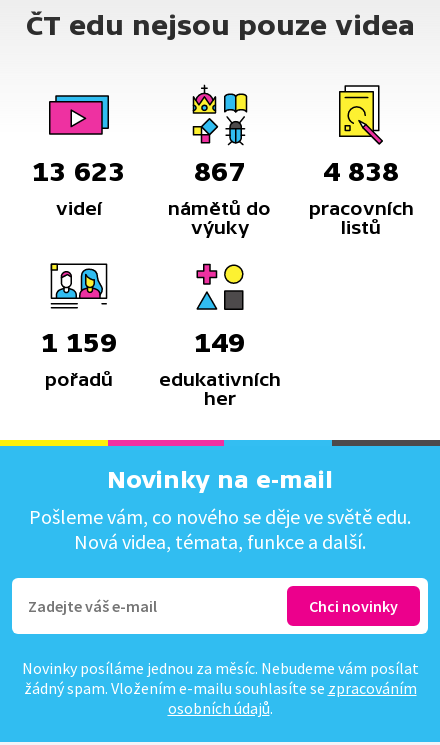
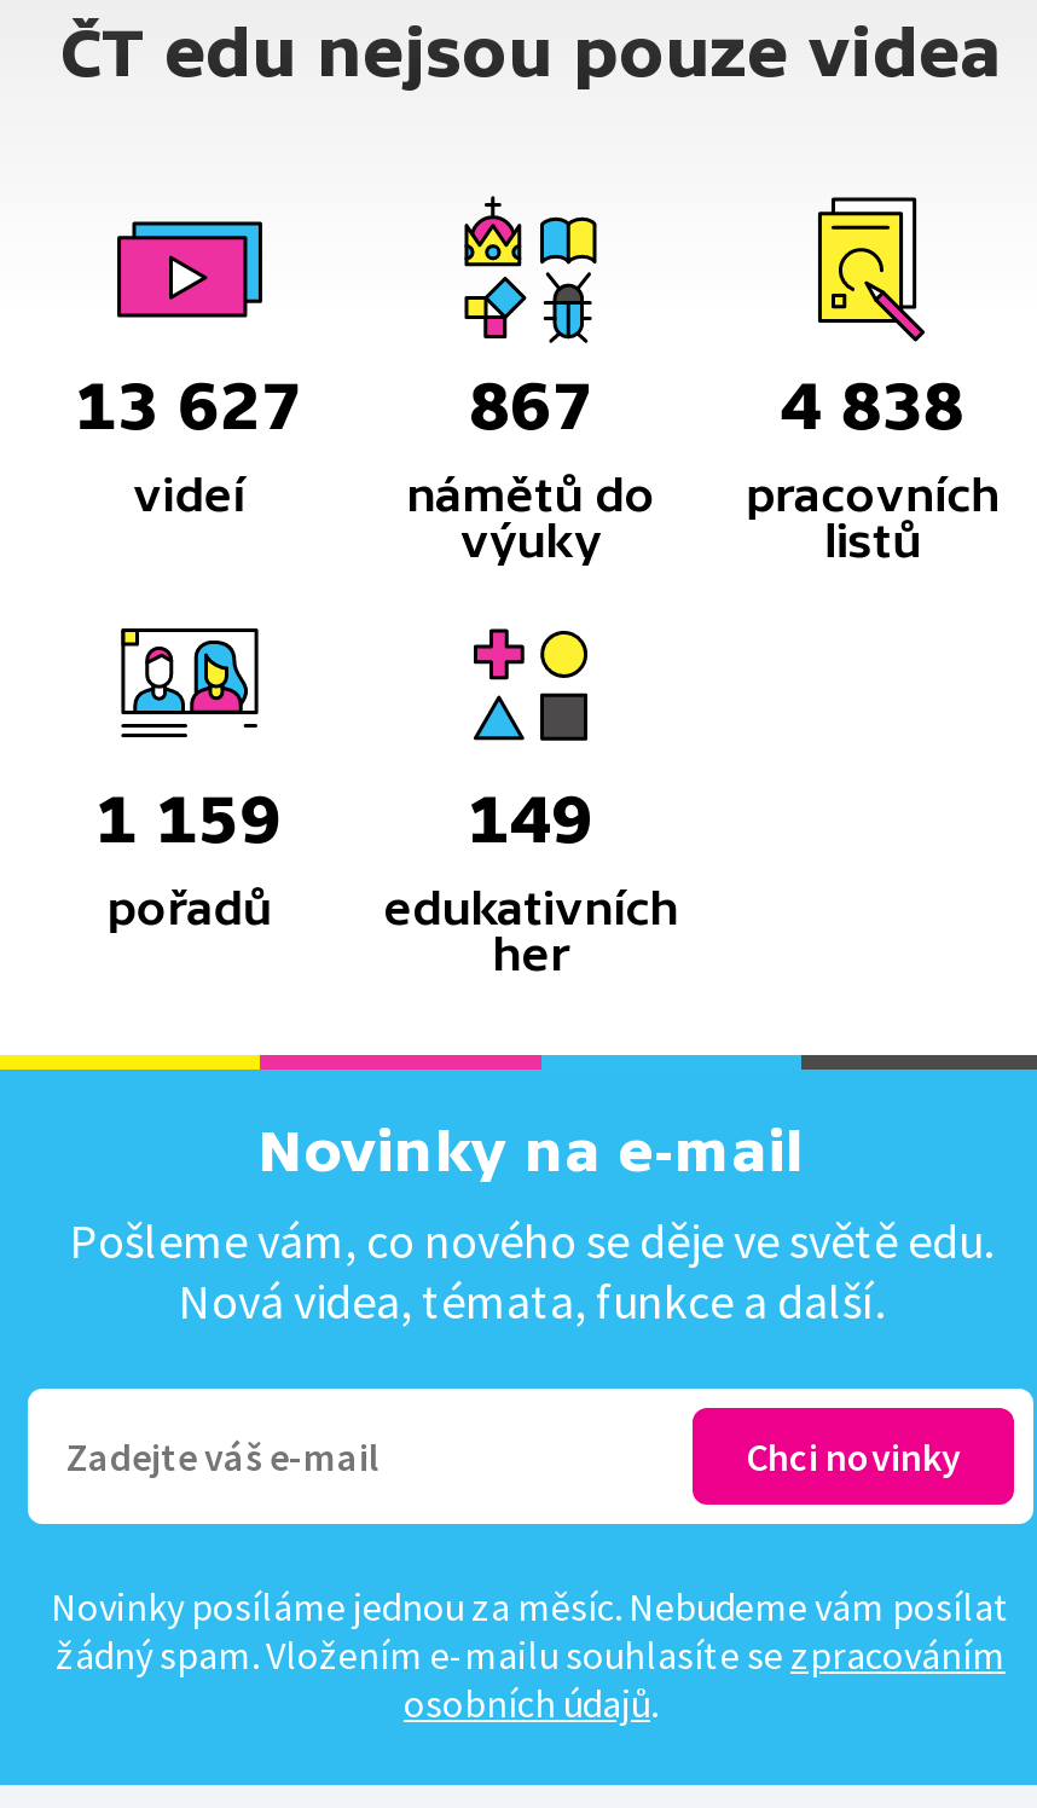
[32,155,125,187] 13 623 -> [77,366,301,444] 13 627

